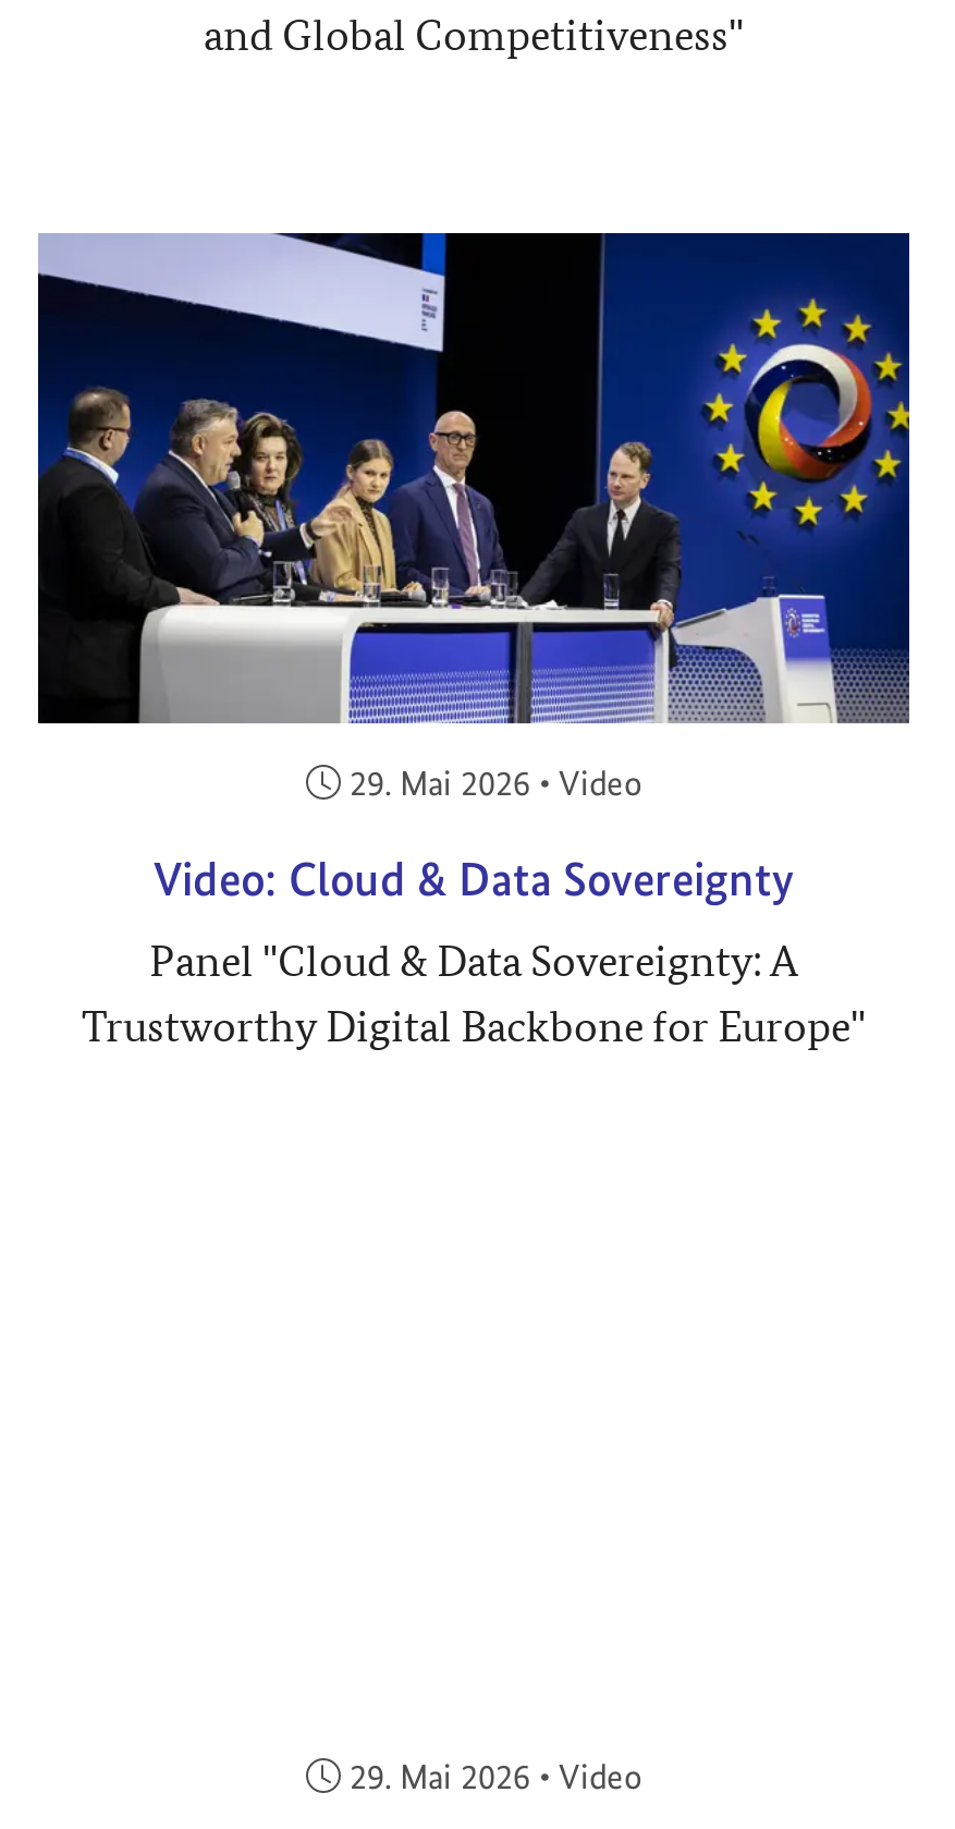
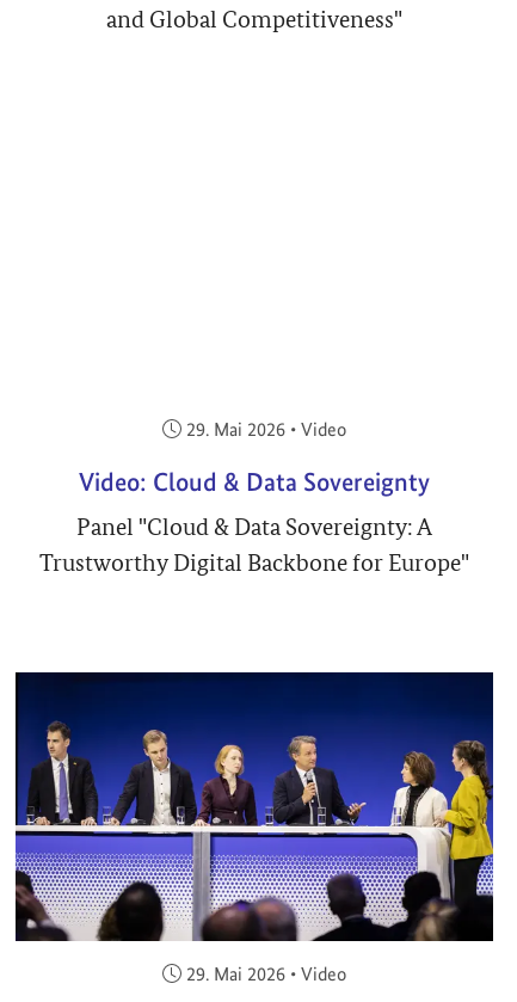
[36,231,911,725] [image] -> none
none -> [14,671,494,942] [image]

